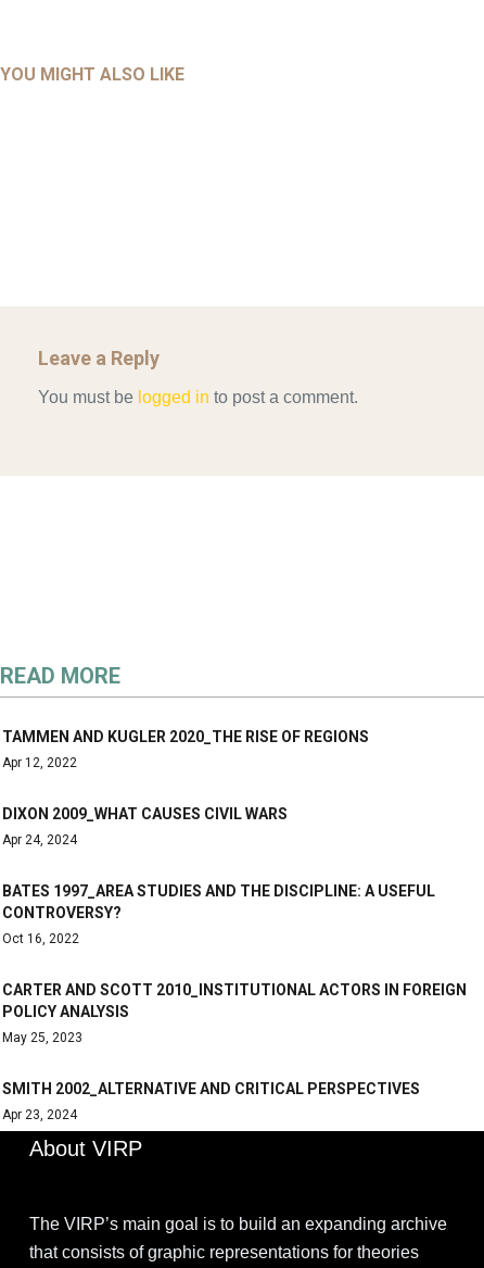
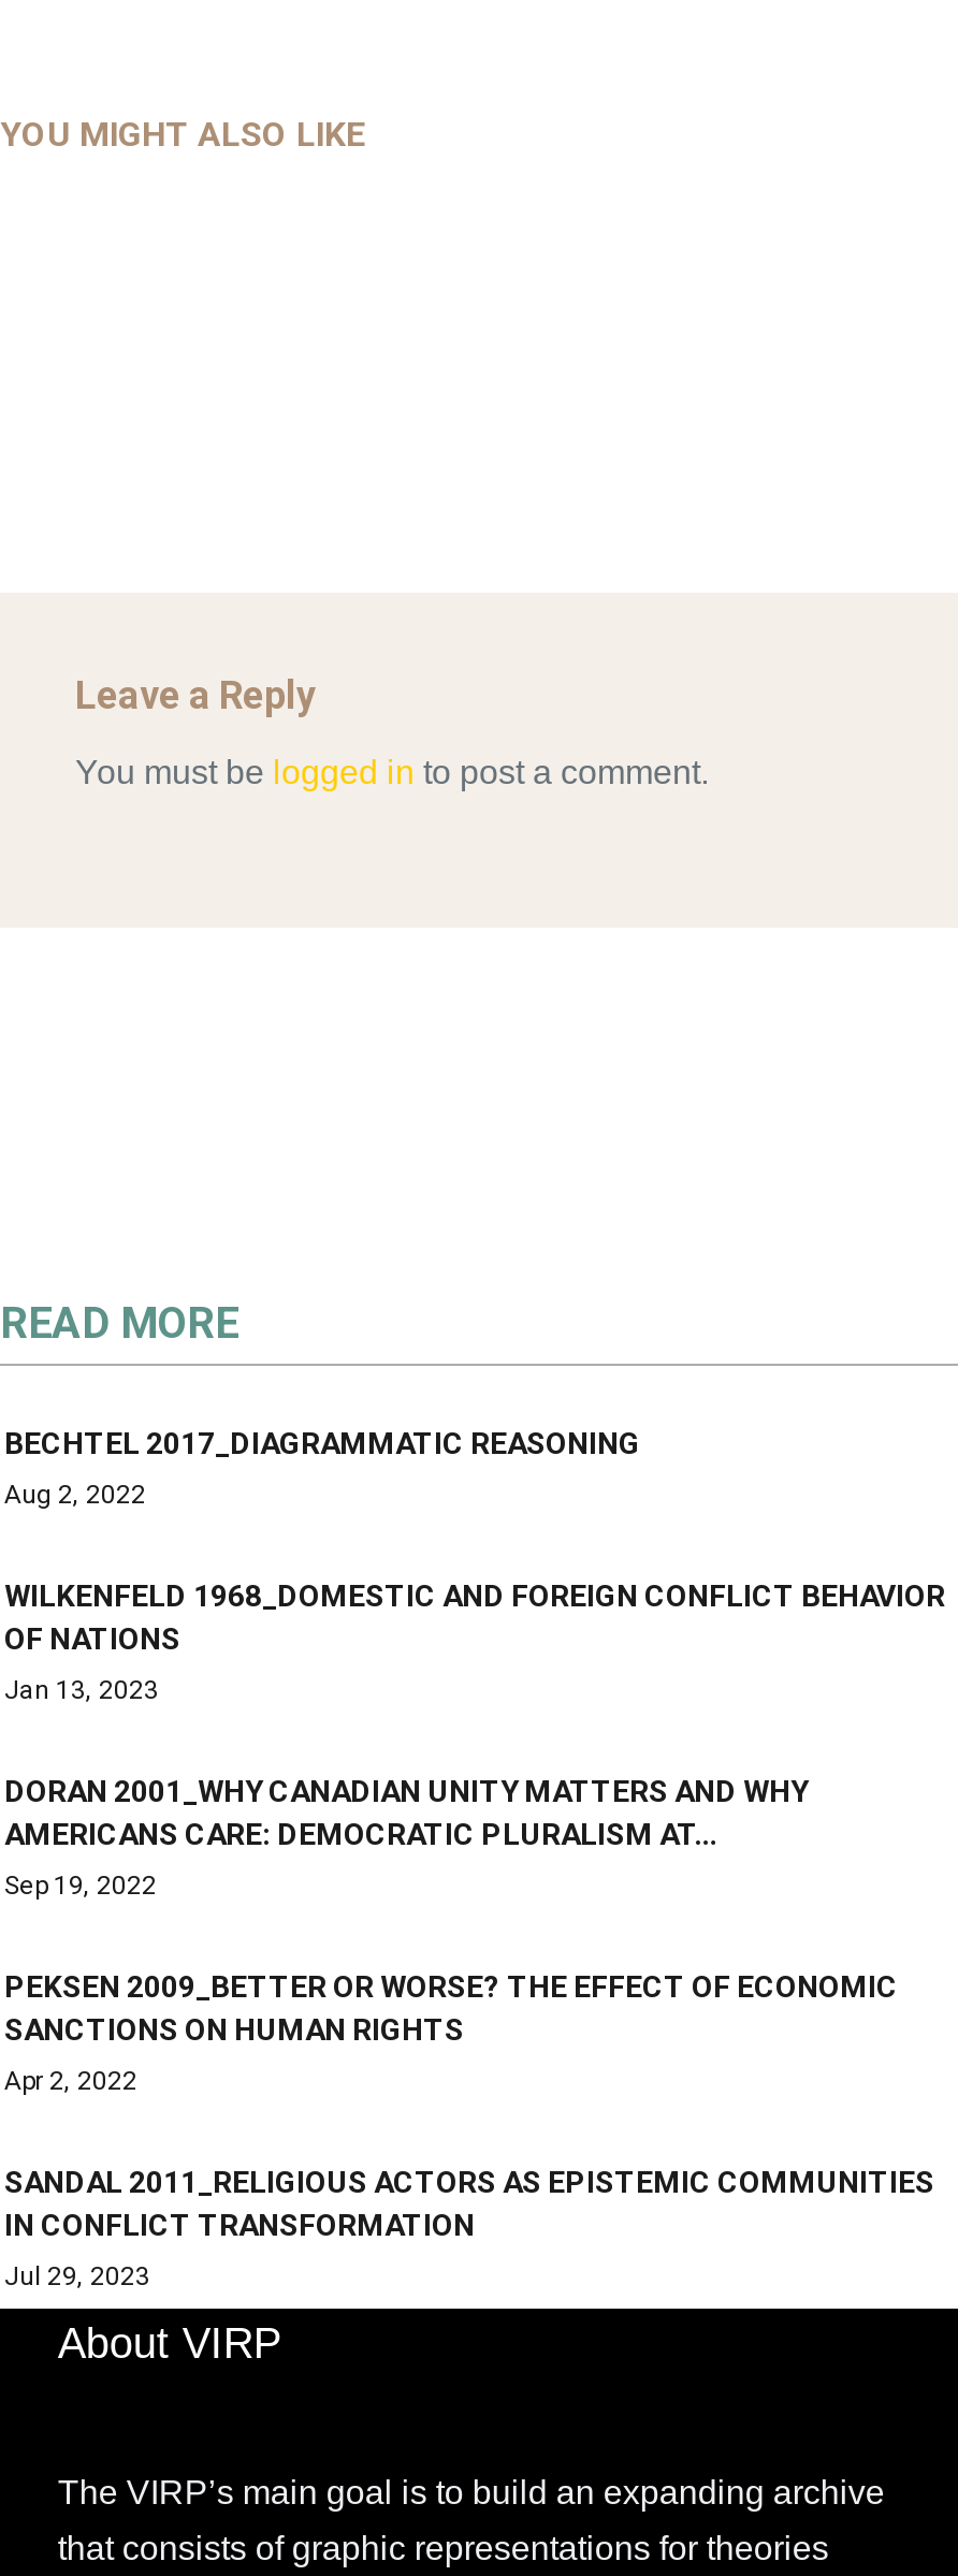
[2,728,369,745] TAMMEN AND KUGLER 2020_THE RISE OF REGIONS -> [4,1426,640,1460] BECHTEL 2017_DIAGRAMMATIC REASONING
[2,755,77,770] Apr 12, 2022 -> [4,1480,146,1510] Aug 2, 2022
[2,805,288,823] DIXON 2009_WHAT CAUSES CIVIL WARS -> [4,1578,945,1656] WILKENFELD 1968_DOMESTIC AND FOREIGN CONFLICT BEHAVIOR | OF NATIONS
[2,832,77,848] Apr 24, 2024 -> [4,1675,159,1705] Jan 13, 2023
[2,882,435,921] BATES 1997_AREA STUDIES AND THE DISCIPLINE: A USEFUL | CONTROVERSY? -> [4,1774,808,1851] DORAN 2001_WHY CANADIAN UNITY MATTERS AND WHY | AMERICANS CARE: DEMOCRATIC PLURALISM AT…
[2,931,79,946] Oct 16, 2022 -> [4,1871,157,1901] Sep 19, 2022
[2,981,467,1020] CARTER AND SCOTT 2010_INSTITUTIONAL ACTORS IN FOREIGN | POLICY ANALYSIS -> [4,1969,898,2047] PEKSEN 2009_BETTER OR WORSE? THE EFFECT OF ECONOMIC | SANCTIONS ON HUMAN RIGHTS
[2,1030,82,1045] May 25, 2023 -> [4,2066,137,2096] Apr 2, 2022
[2,1080,420,1097] SMITH 2002_ALTERNATIVE AND CRITICAL PERSPECTIVES -> [4,2165,934,2242] SANDAL 2011_RELIGIOUS ACTORS AS EPISTEMIC COMMUNITIES | IN CONFLICT TRANSFORMATION
[2,1107,77,1122] Apr 23, 2024 -> [4,2261,150,2291] Jul 29, 2023

